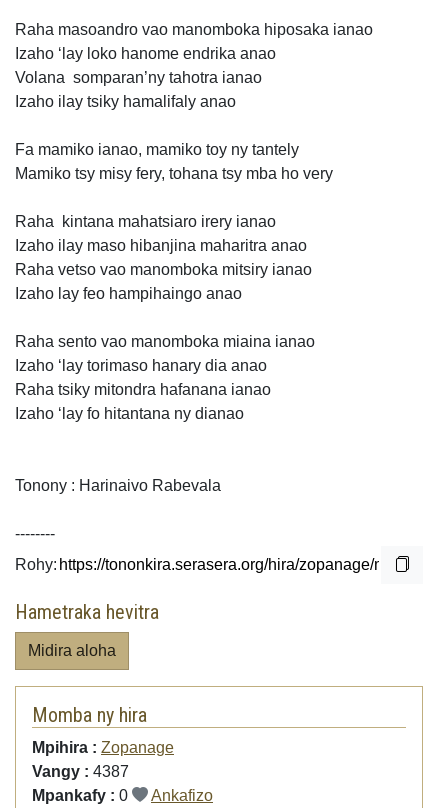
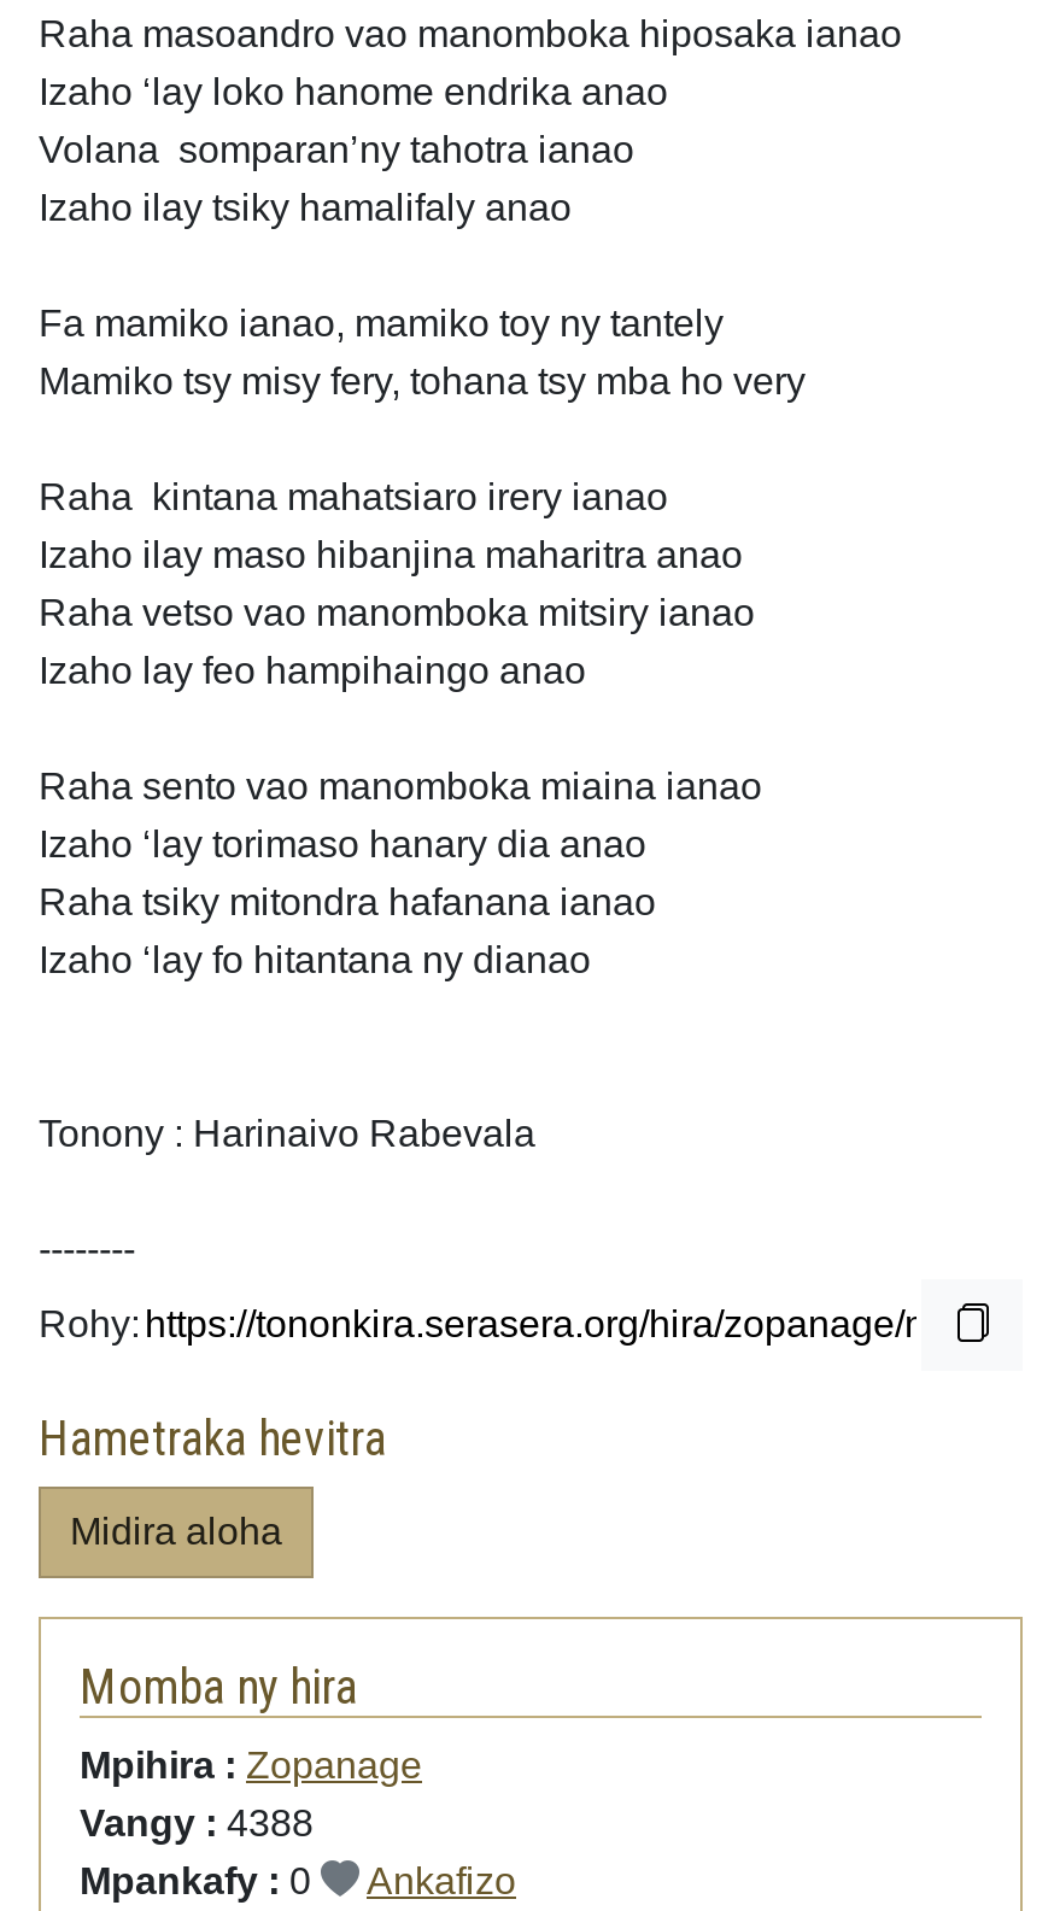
[32,763,129,780] Vangy : 4387 -> [80,1802,314,1843] Vangy : 4388

